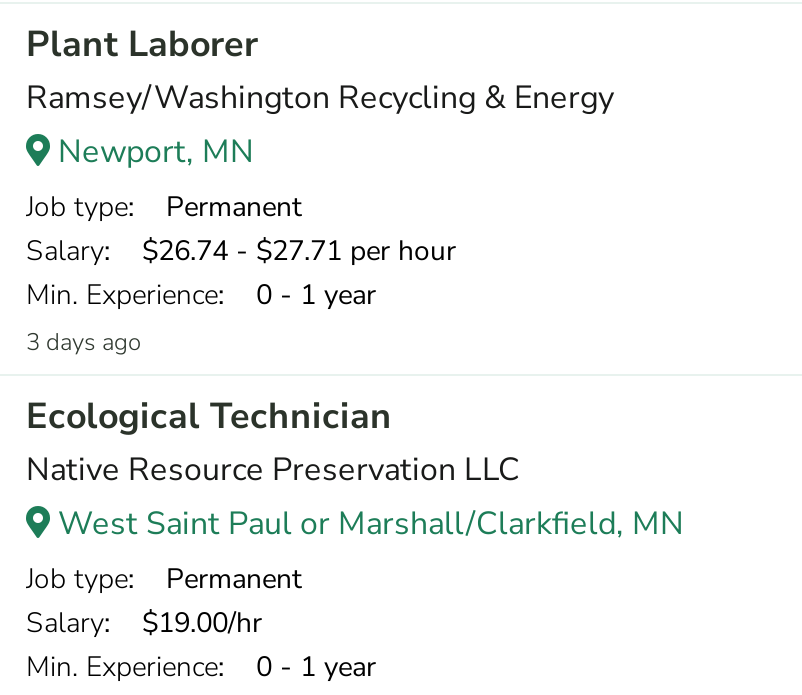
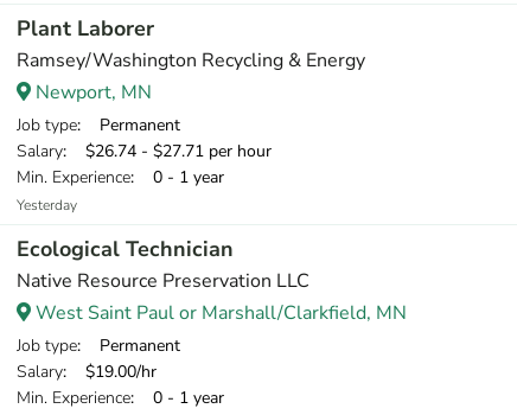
[26,326,142,358] 3 days ago -> [17,196,77,215] Yesterday

